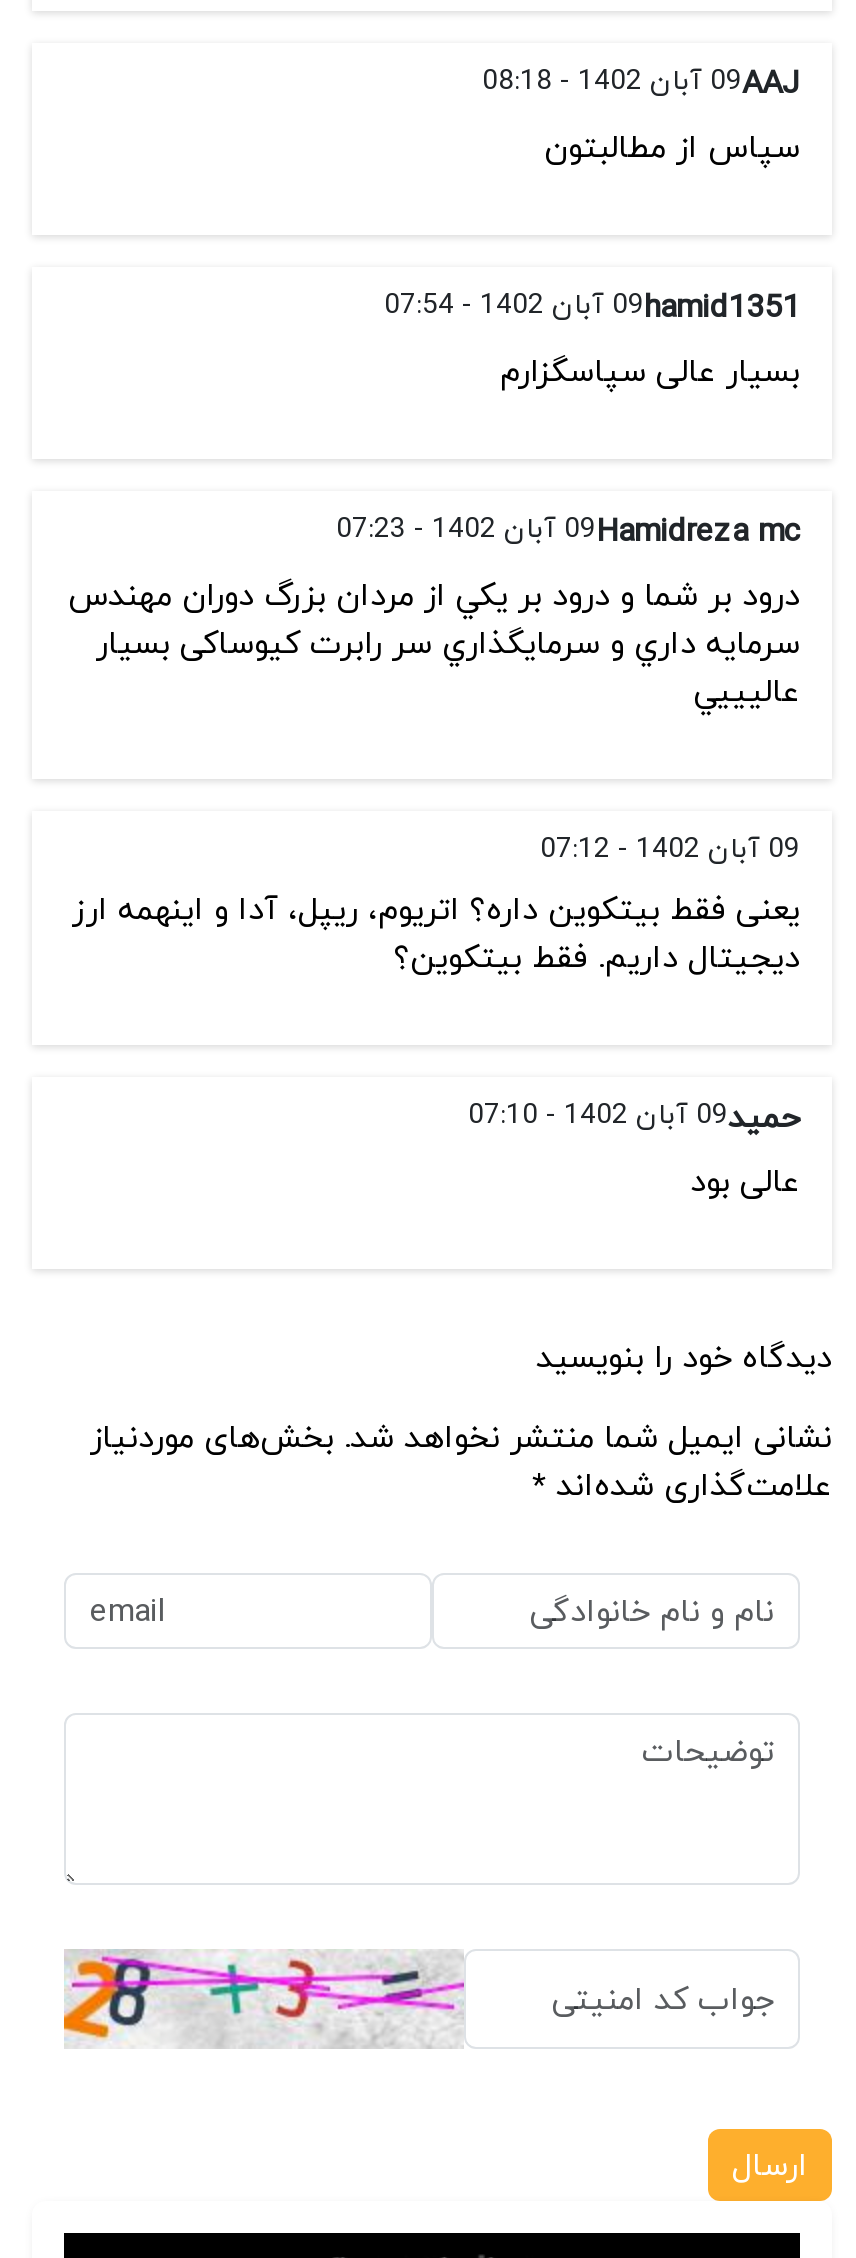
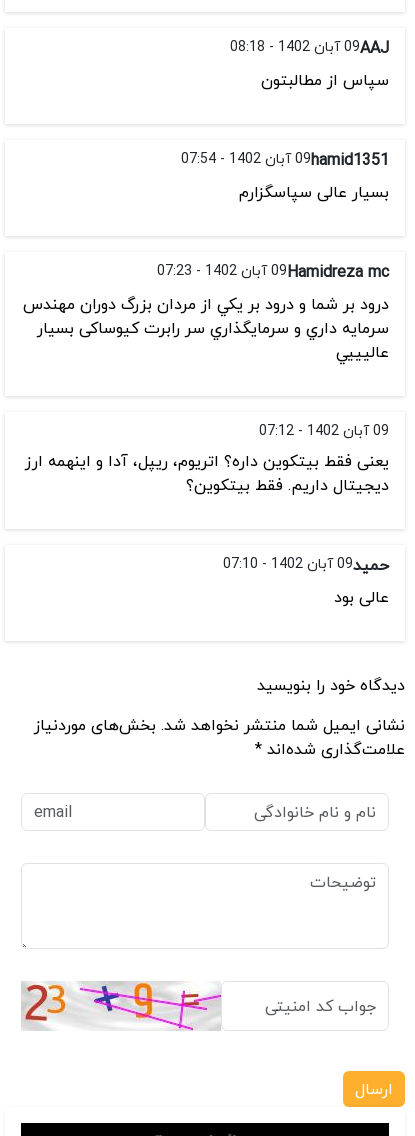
[62,1952,464,2046] [image] -> [21,982,221,1031] [image]

